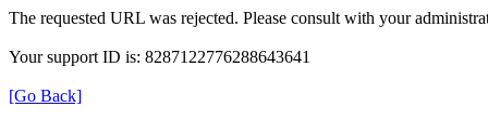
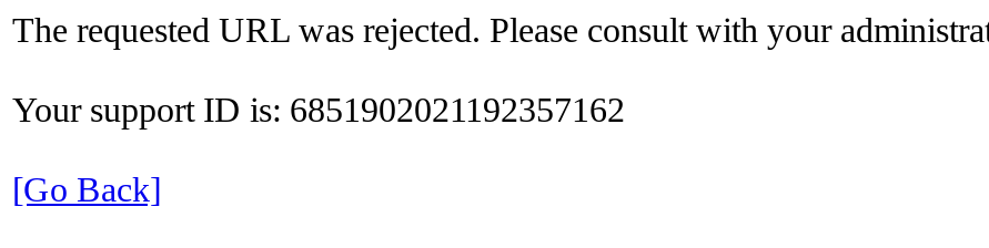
[9,48,310,66] Your support ID is: 8287122776288643641 -> [12,91,625,128] Your support ID is: 6851902021192357162

